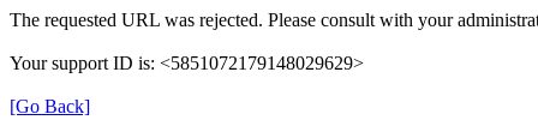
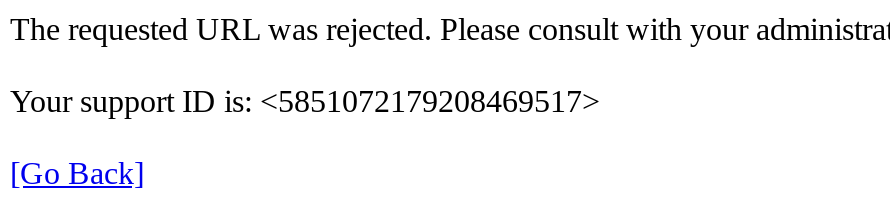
[10,53,364,73] Your support ID is: <5851072179148029629> -> [10,84,600,118] Your support ID is: <5851072179208469517>

